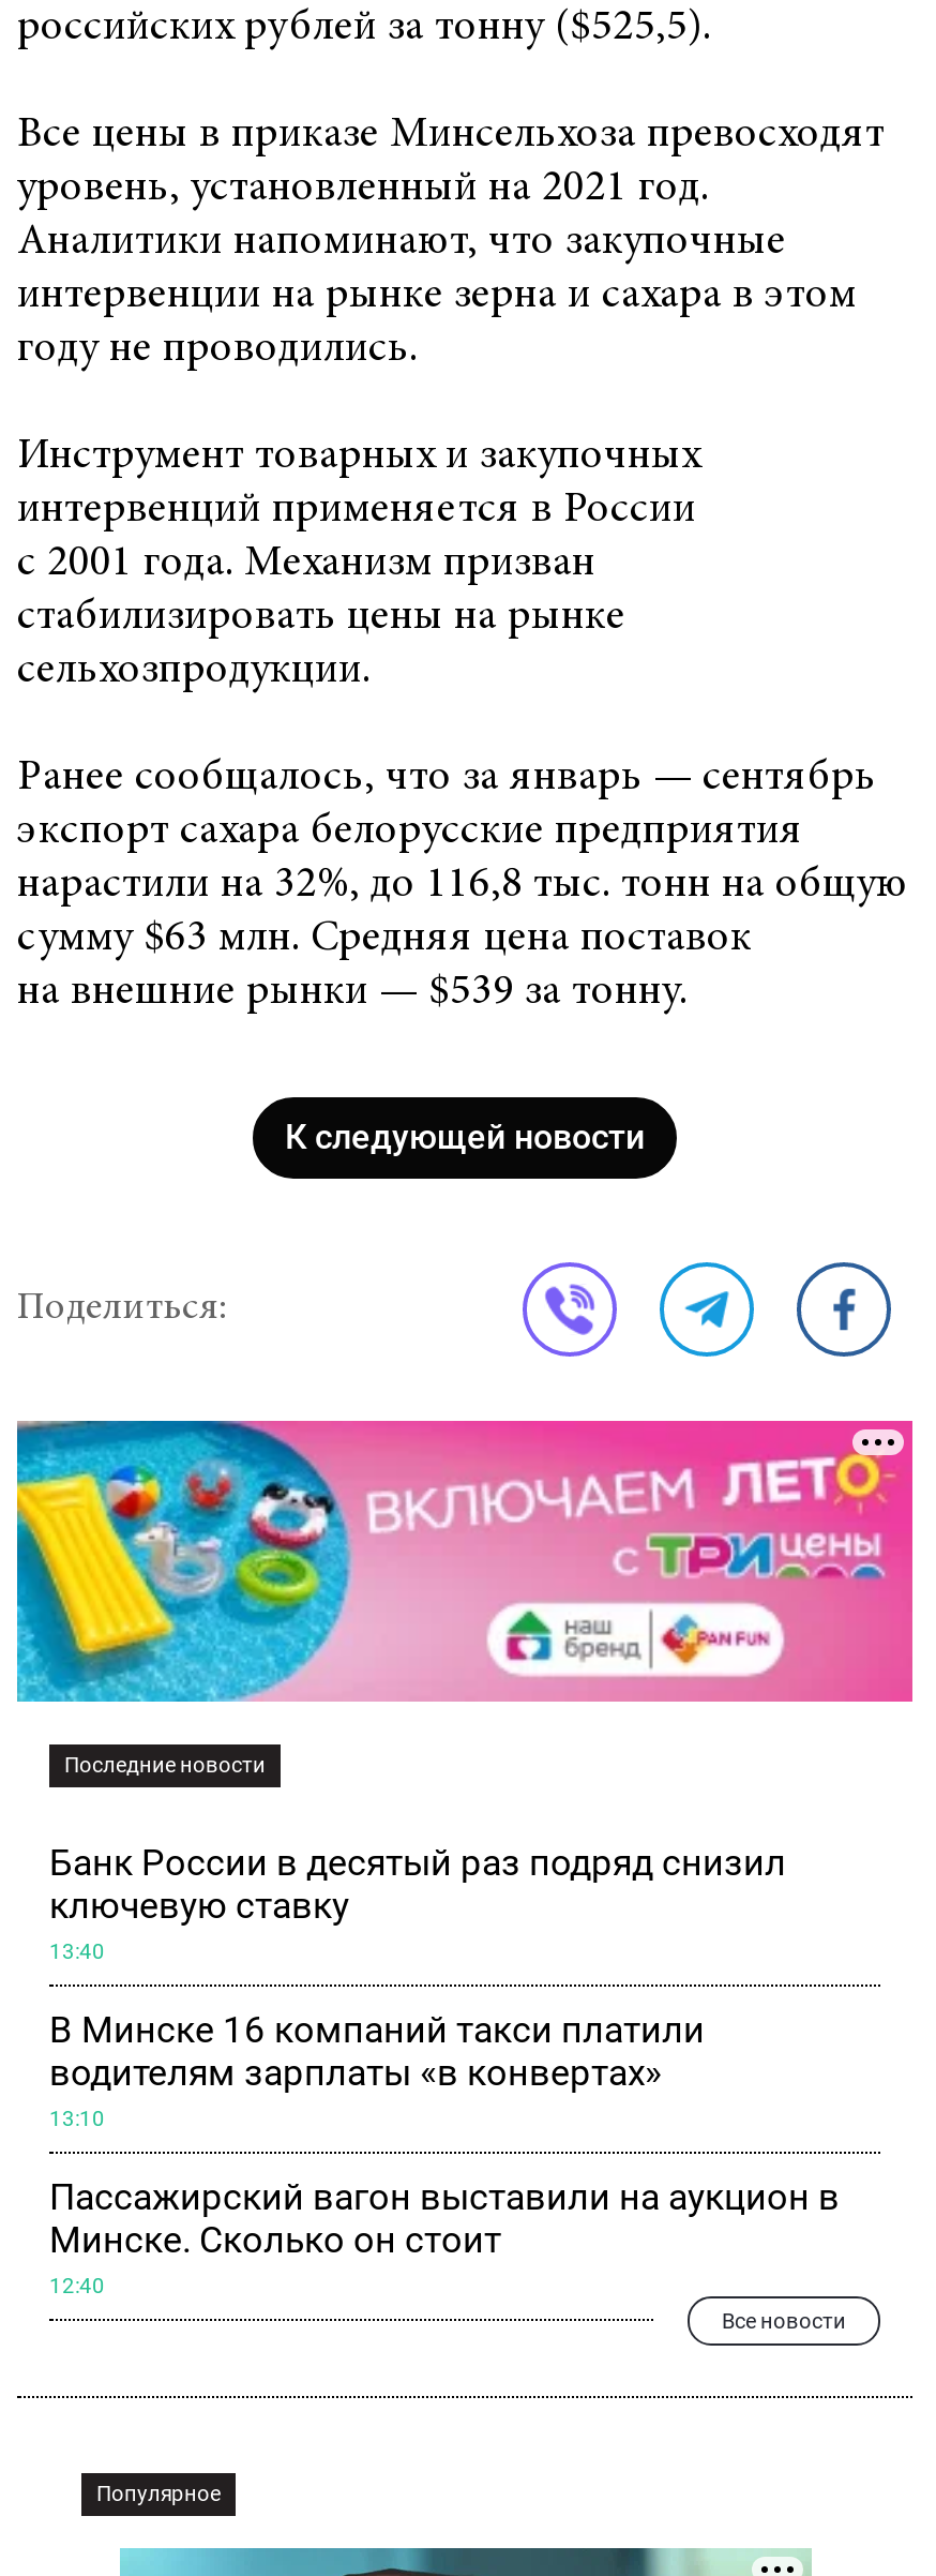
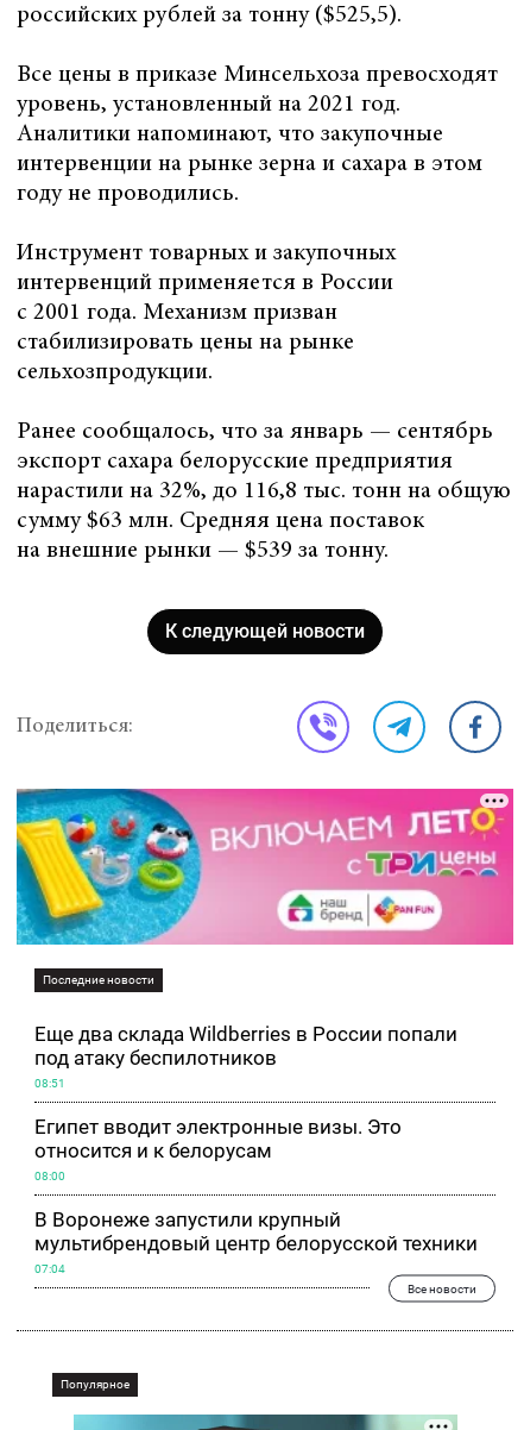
[49,1840,786,1926] Банк России в десятый раз подряд снизил | ключевую ставку -> [34,1021,457,1069] Еще два склада Wildberries в России попали | под атаку беспилотников
[49,1939,105,1962] 13:40 -> [34,1076,65,1089] 08:51
[49,2007,705,2093] В Минске 16 компаний такси платили | водителям зарплаты «в конвертах» -> [34,1114,402,1162] Египет вводит электронные визы. Это | относится и к белорусам
[49,2106,105,2129] 13:10 -> [34,1169,65,1182] 08:00
[49,2174,840,2260] Пассажирский вагон выставили на аукцион в | Минске. Сколько он стоит -> [34,1207,478,1255] В Воронеже запустили крупный | мультибрендовый центр белорусской техники
[49,2273,105,2297] 12:40 -> [34,1262,65,1275] 07:04

